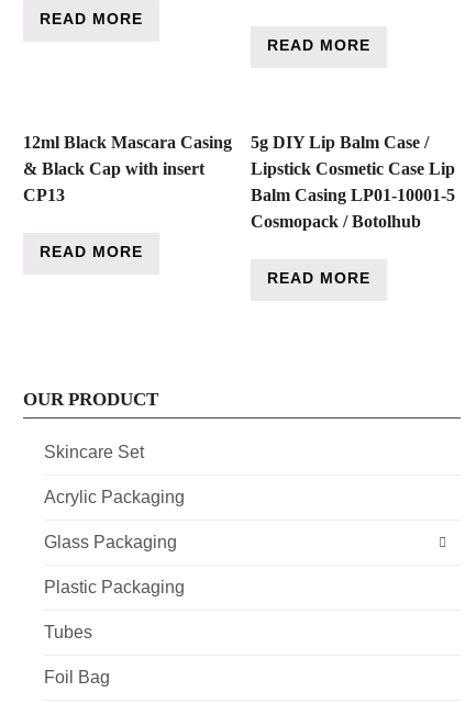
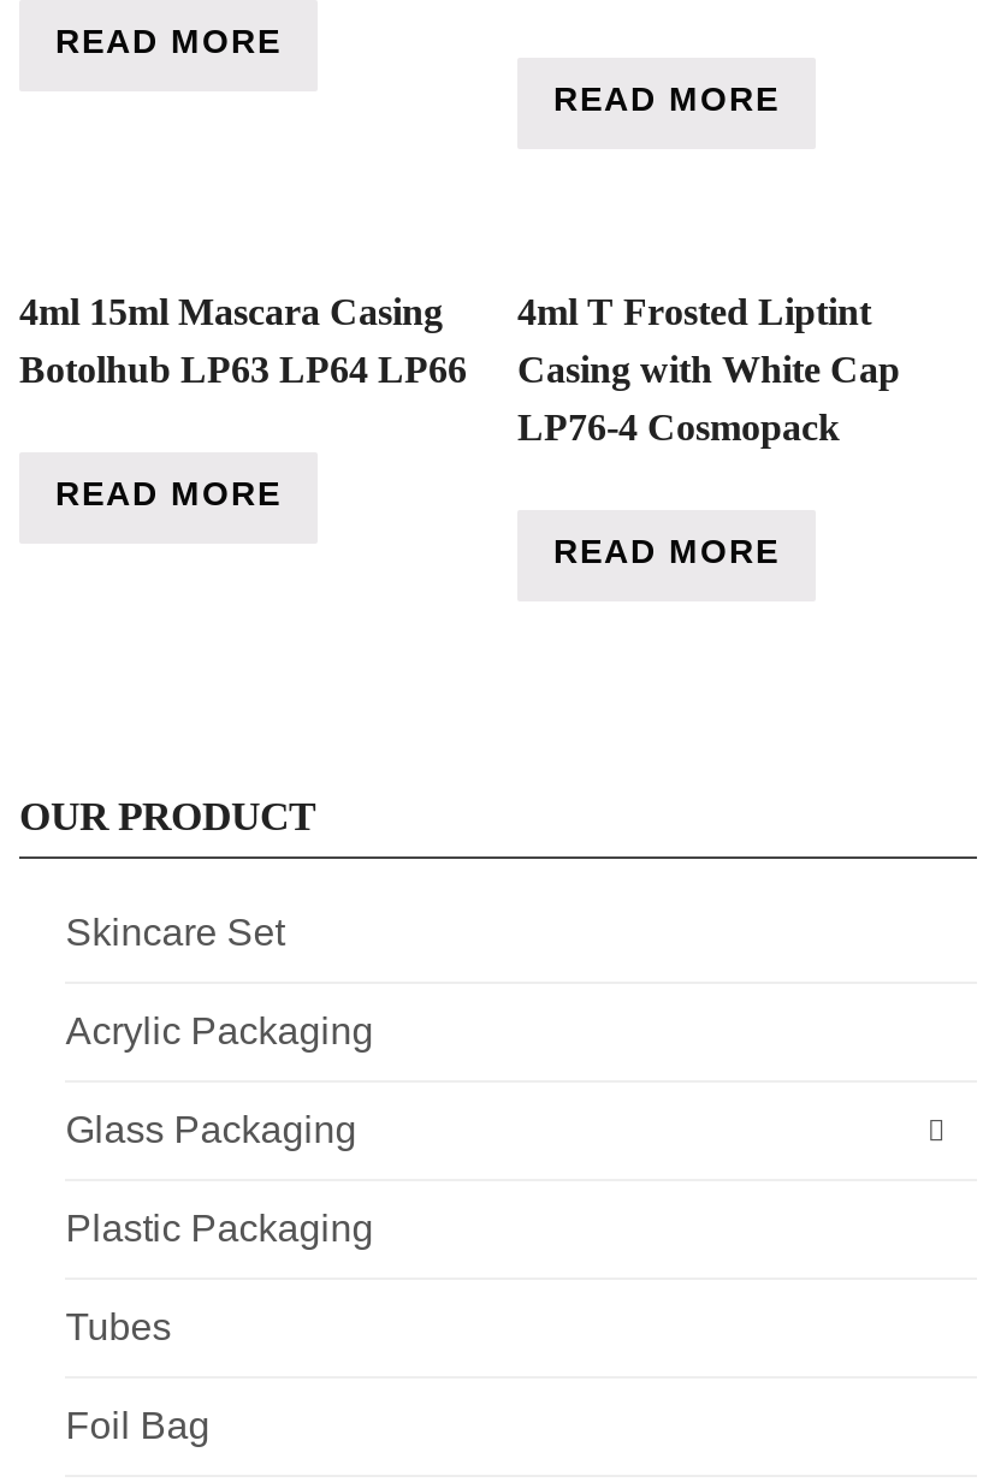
[23,132,232,204] 12ml Black Mascara Casing | & Black Cap with insert | CP13 -> [19,290,467,389] 4ml 15ml Mascara Casing | Botolhub LP63 LP64 LP66
[251,132,455,230] 5g DIY Lip Balm Case / | Lipstick Cosmetic Case Lip | Balm Casing LP01-10001-5 | Cosmopack / Botolhub -> [517,290,900,447] 4ml T Frosted Liptint | Casing with White Cap | LP76-4 Cosmopack

